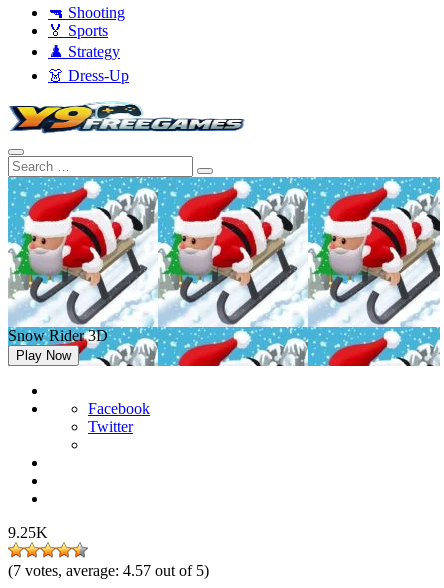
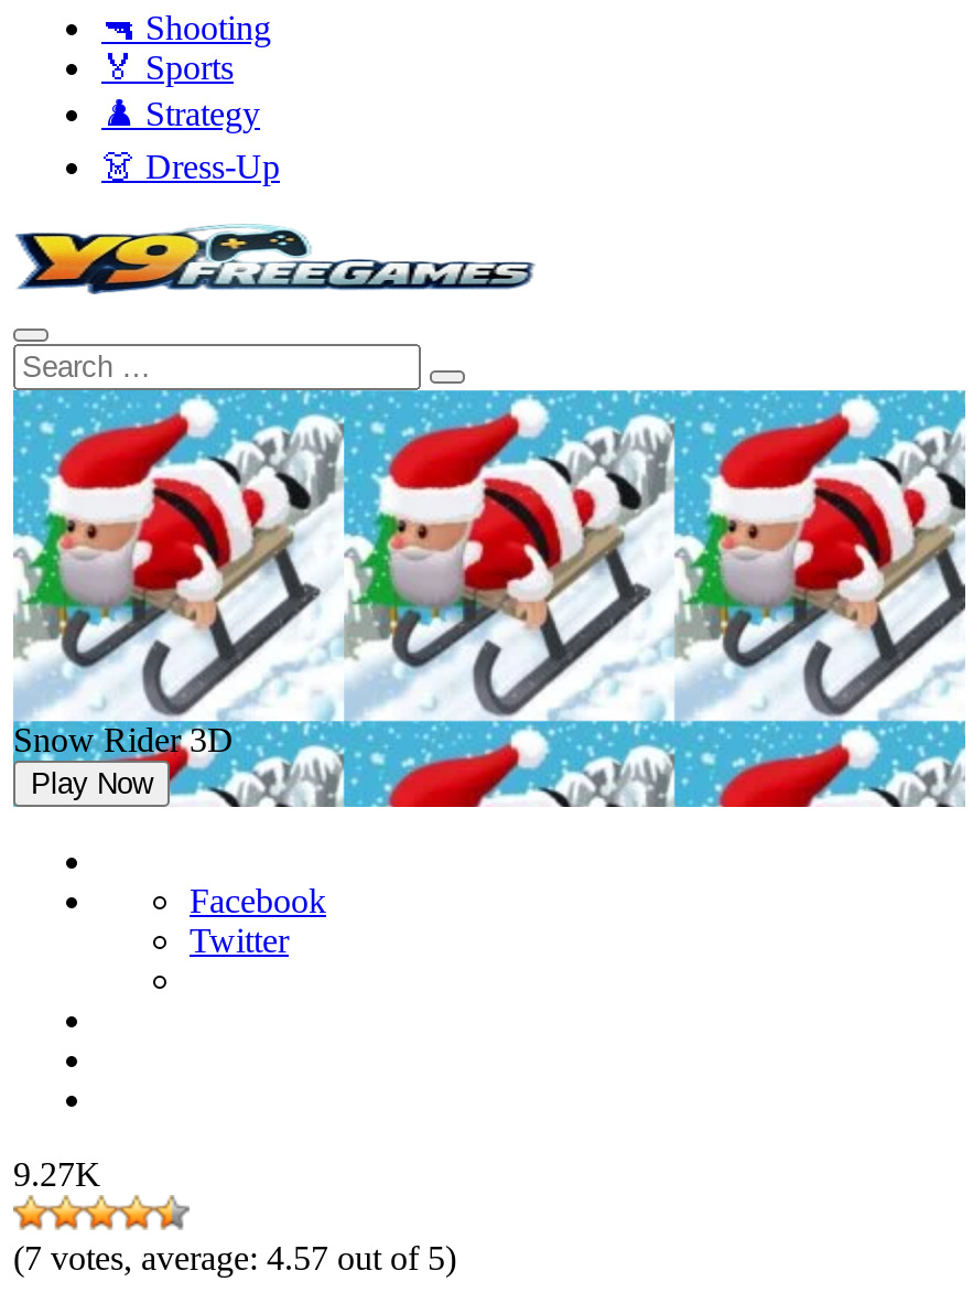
[8,524,48,541] 9.25K -> [13,1155,101,1193] 9.27K

